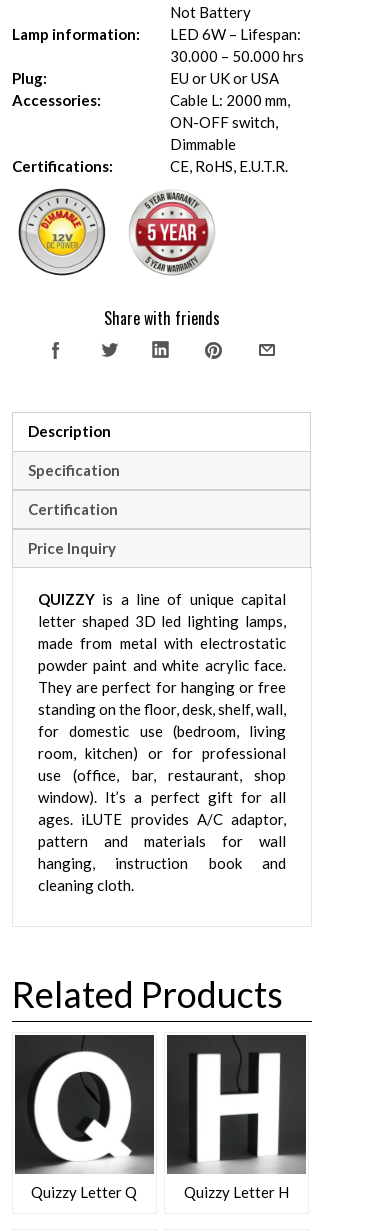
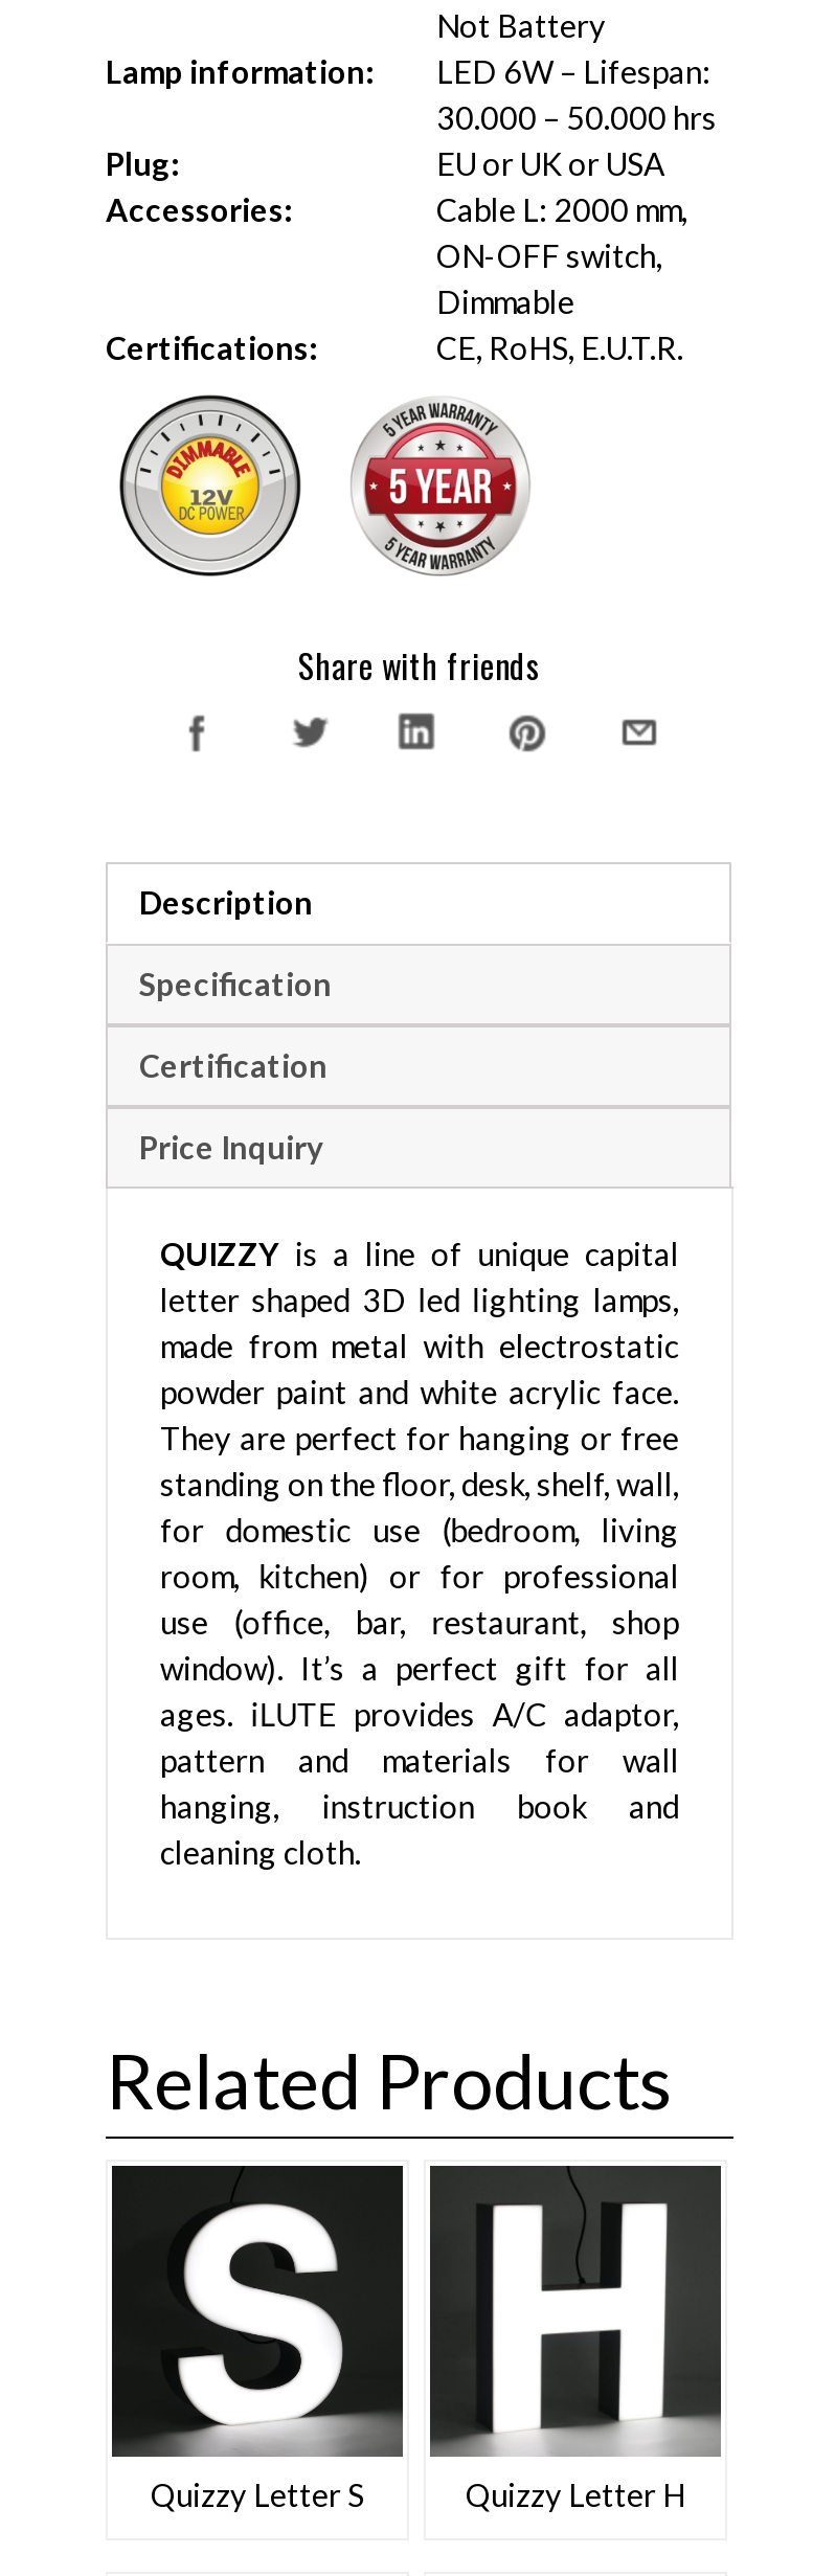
[18,1049,154,1201] [image] | Quizzy Letter Q -> [141,2170,401,2514] [image] | Quizzy Letter S

